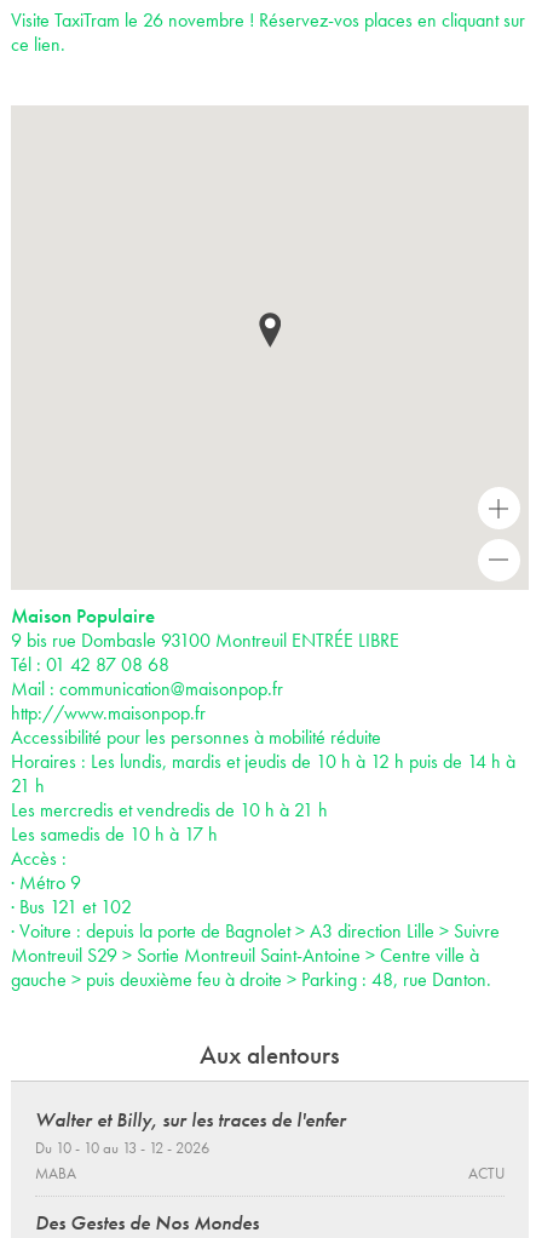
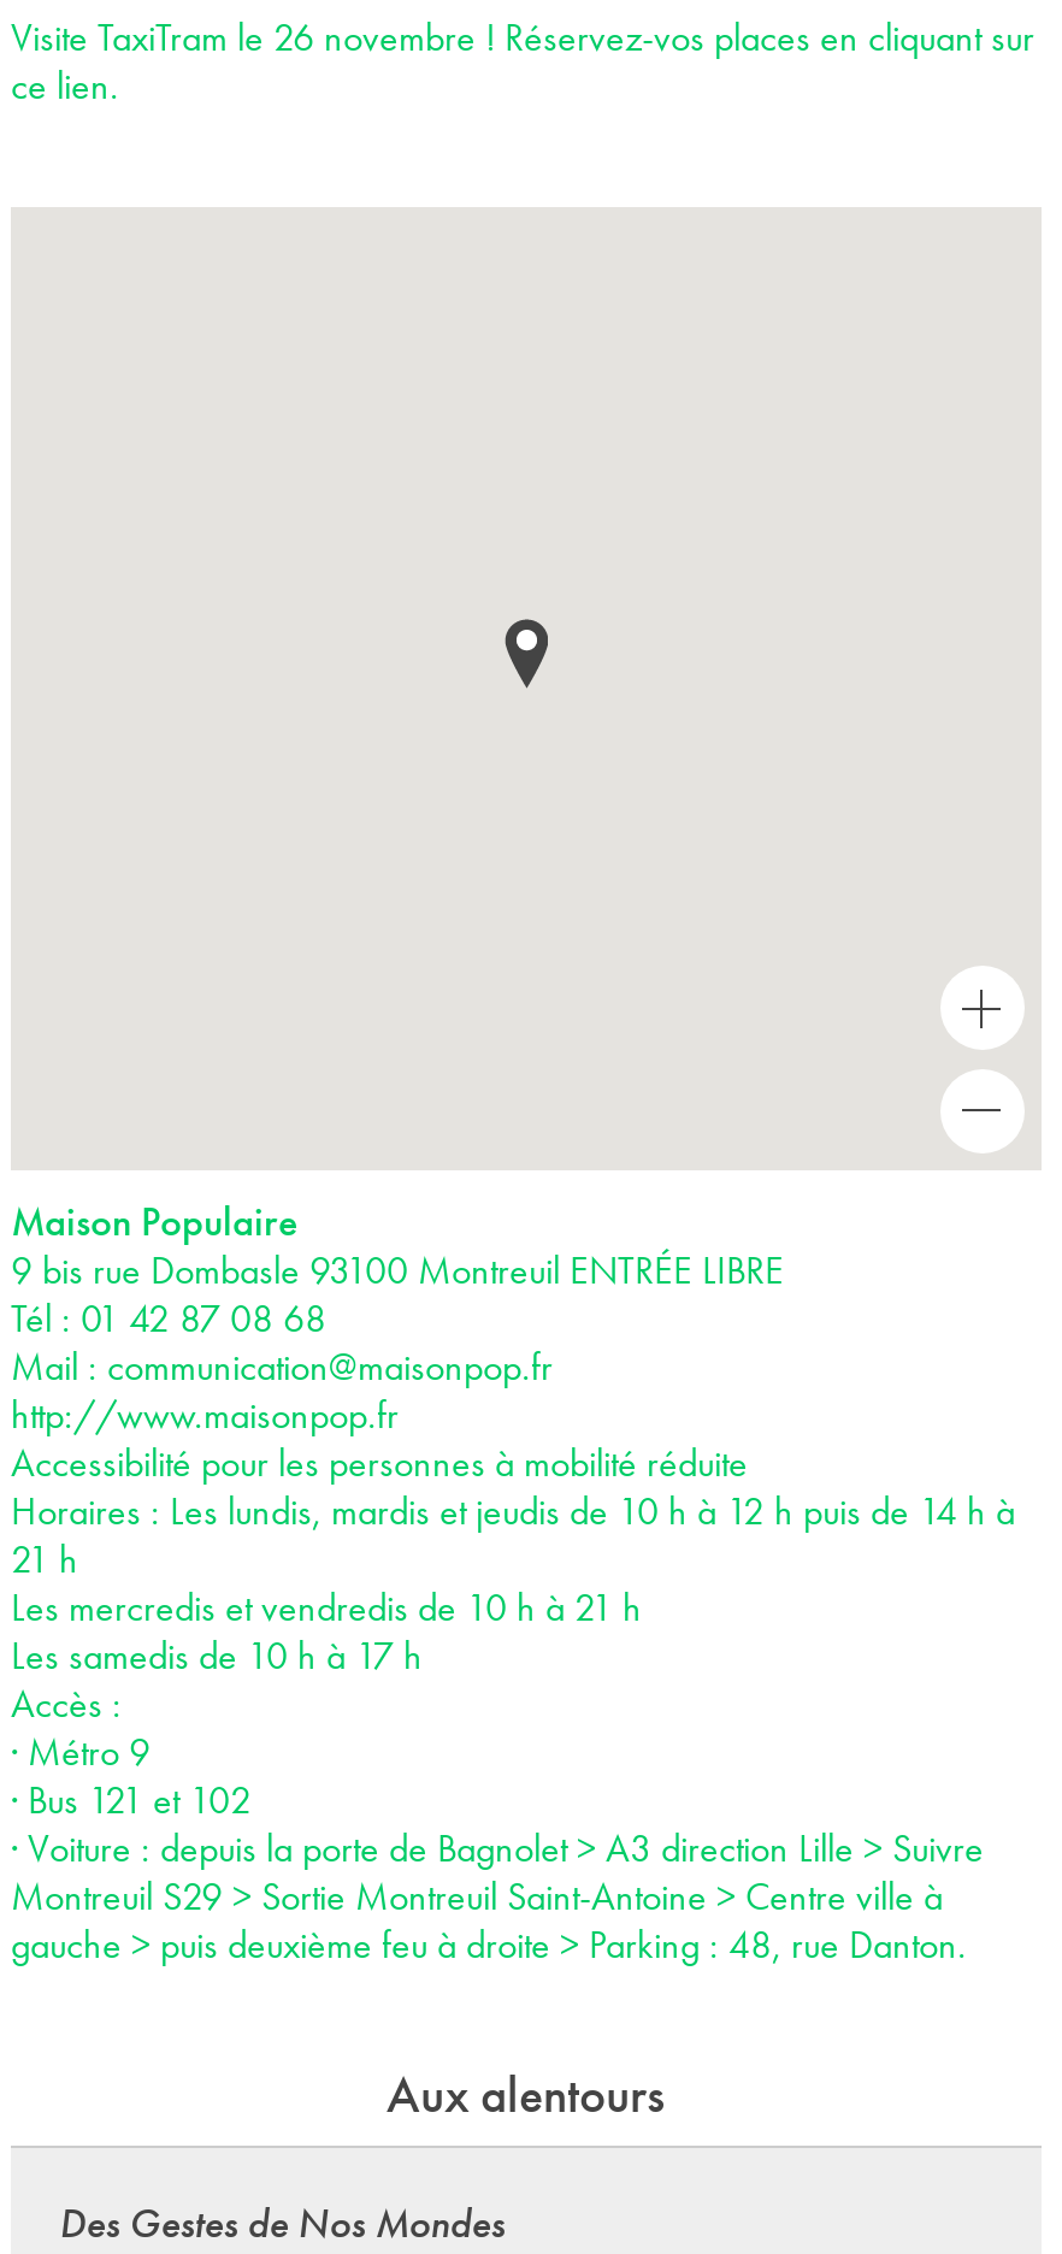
[35,1106,505,1183] Walter et Billy, sur les traces de l'enfer | Du 10 - 10 au 13 - 12 - 2026 | MABA | ACTU -> none

